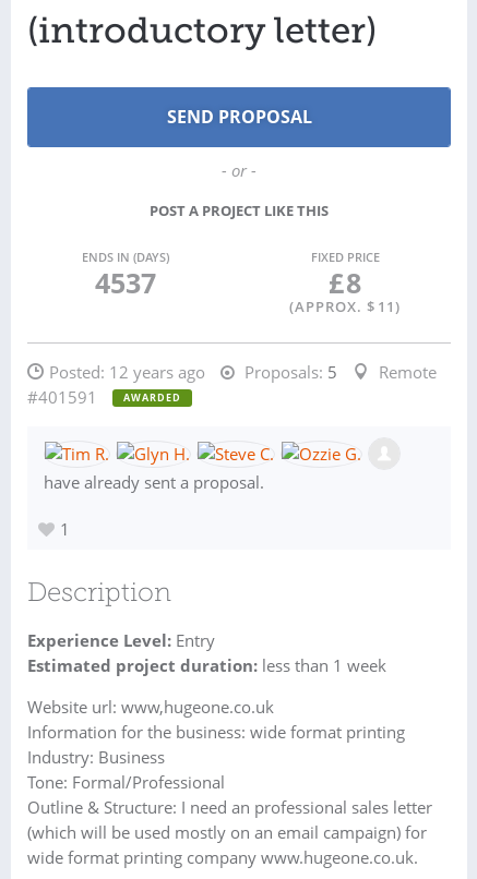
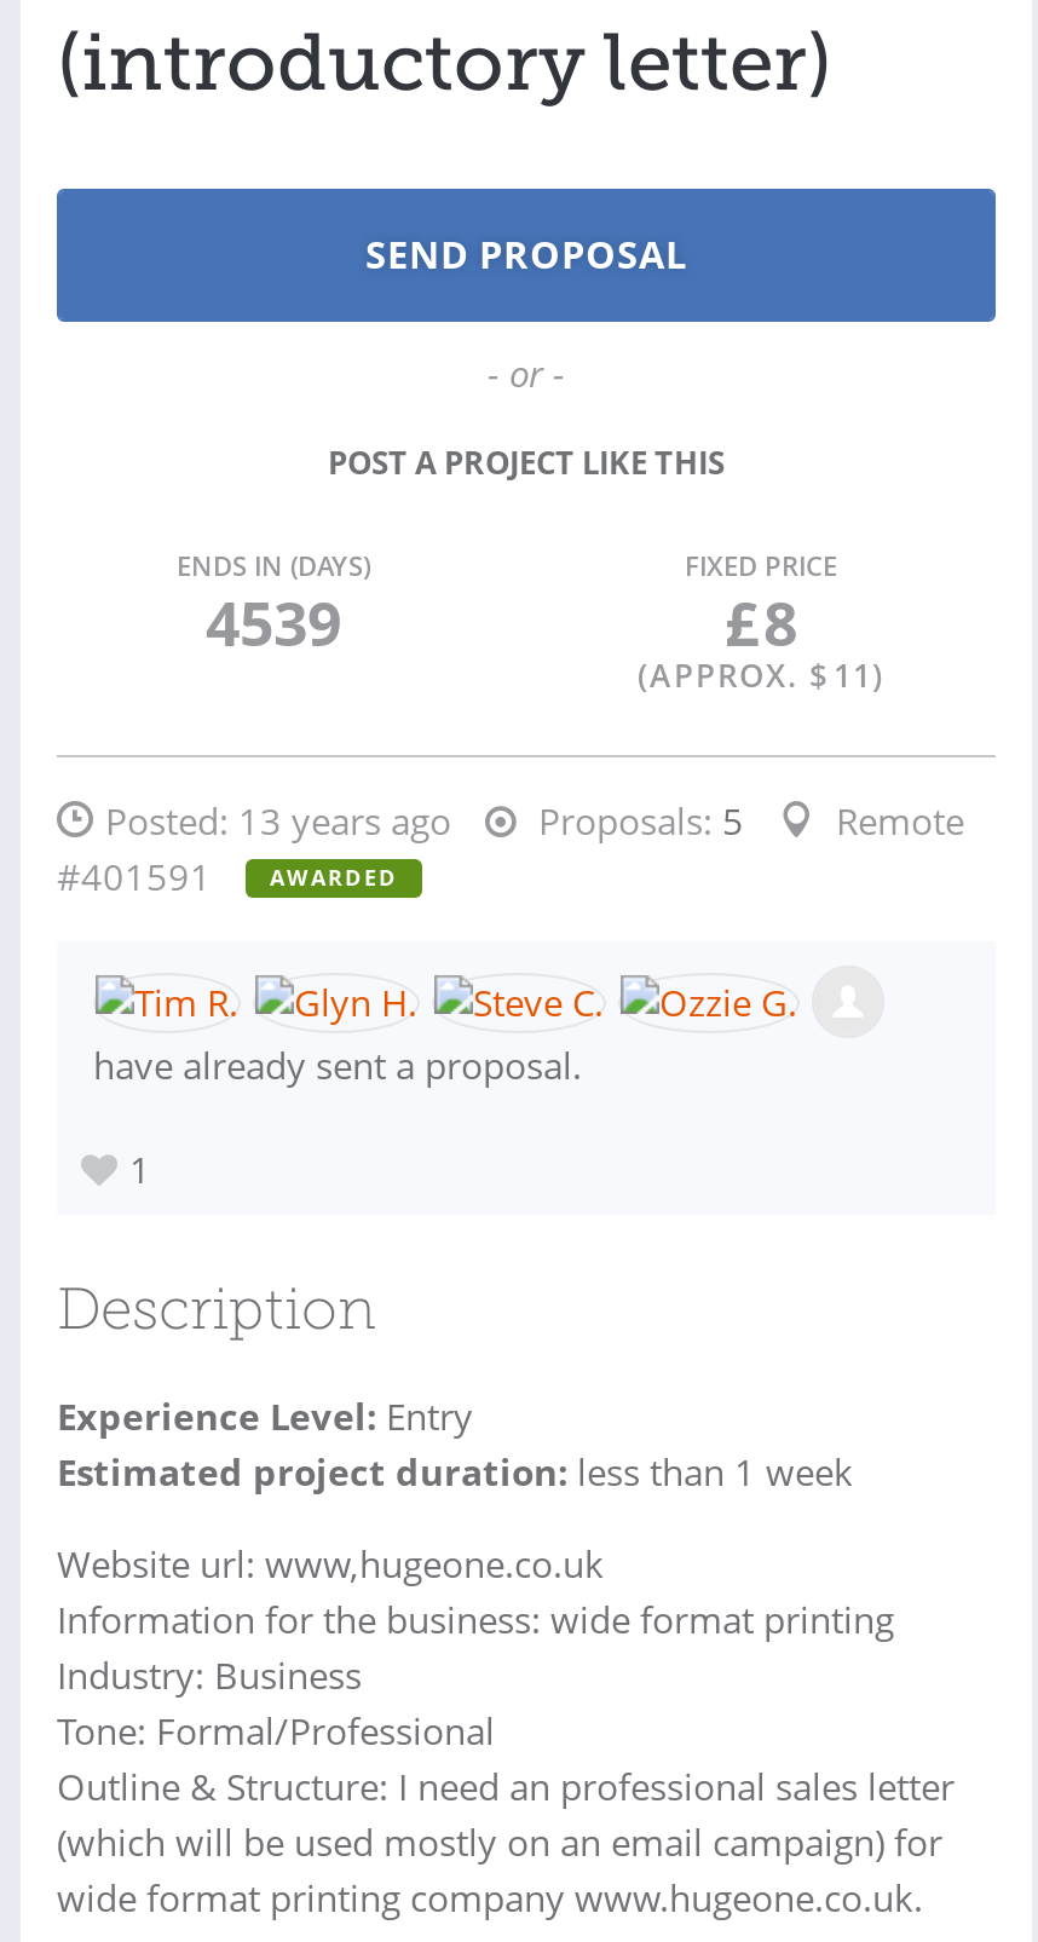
[94,264,156,301] 4537 -> [206,581,341,663] 4539
[49,361,205,383] Posted: 12 years ago -> [105,796,451,845] Posted: 13 years ago

